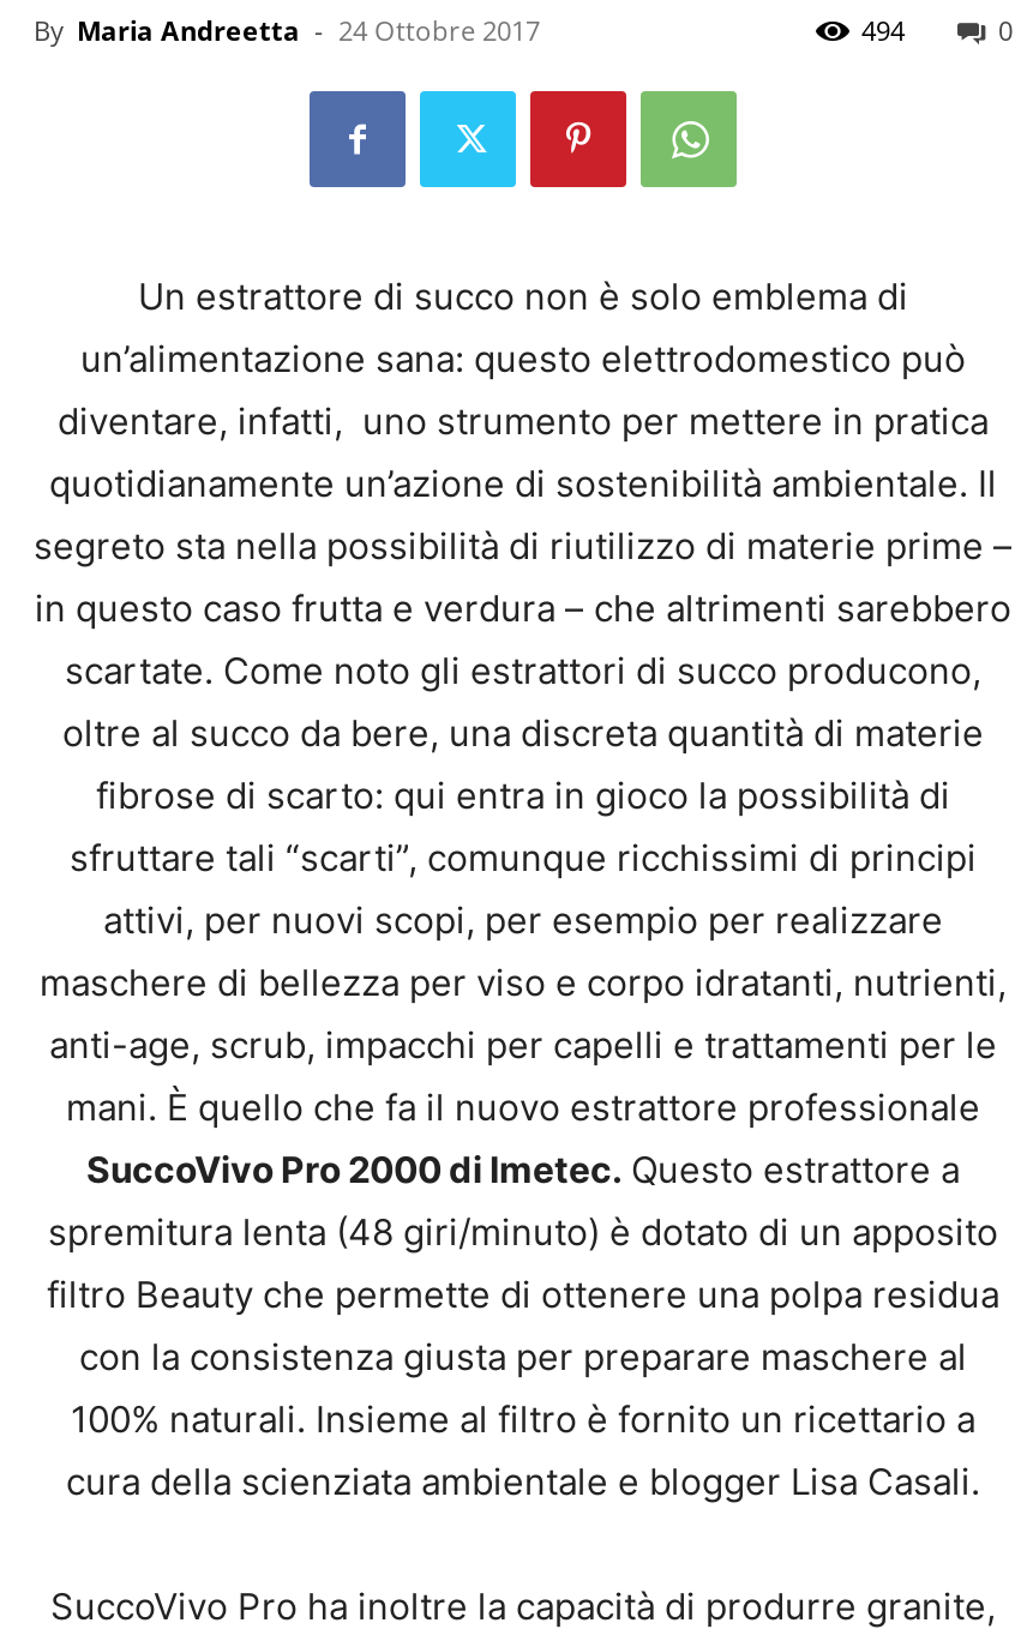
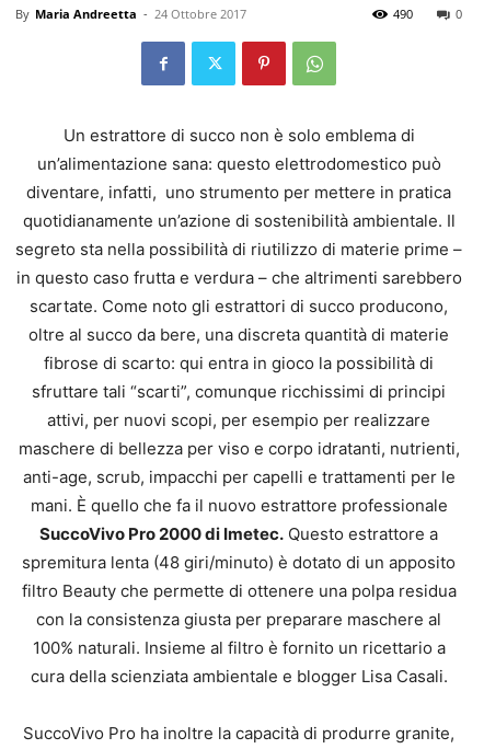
[861,12,905,48] 494 -> [393,5,413,22] 490

